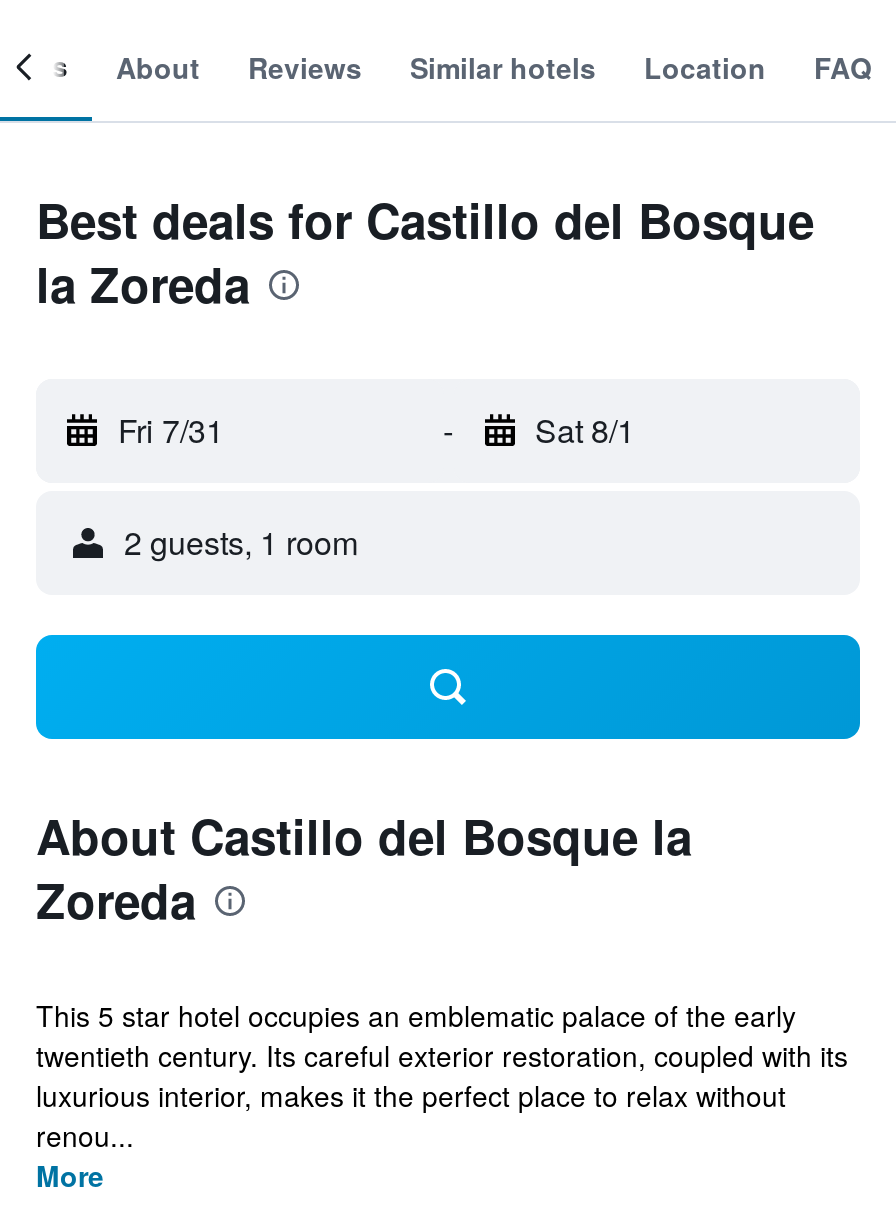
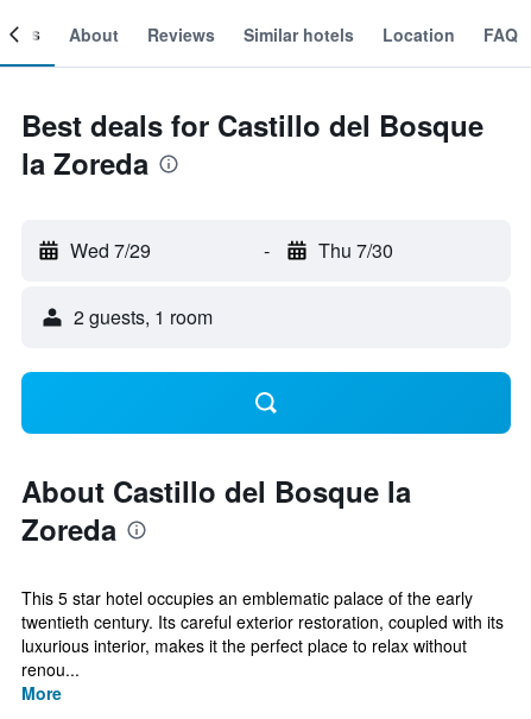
[118,407,224,453] Fri 7/31 -> [70,236,151,264] Wed 7/29
[535,407,635,453] Sat 8/1 -> [318,236,393,264] Thu 7/30

